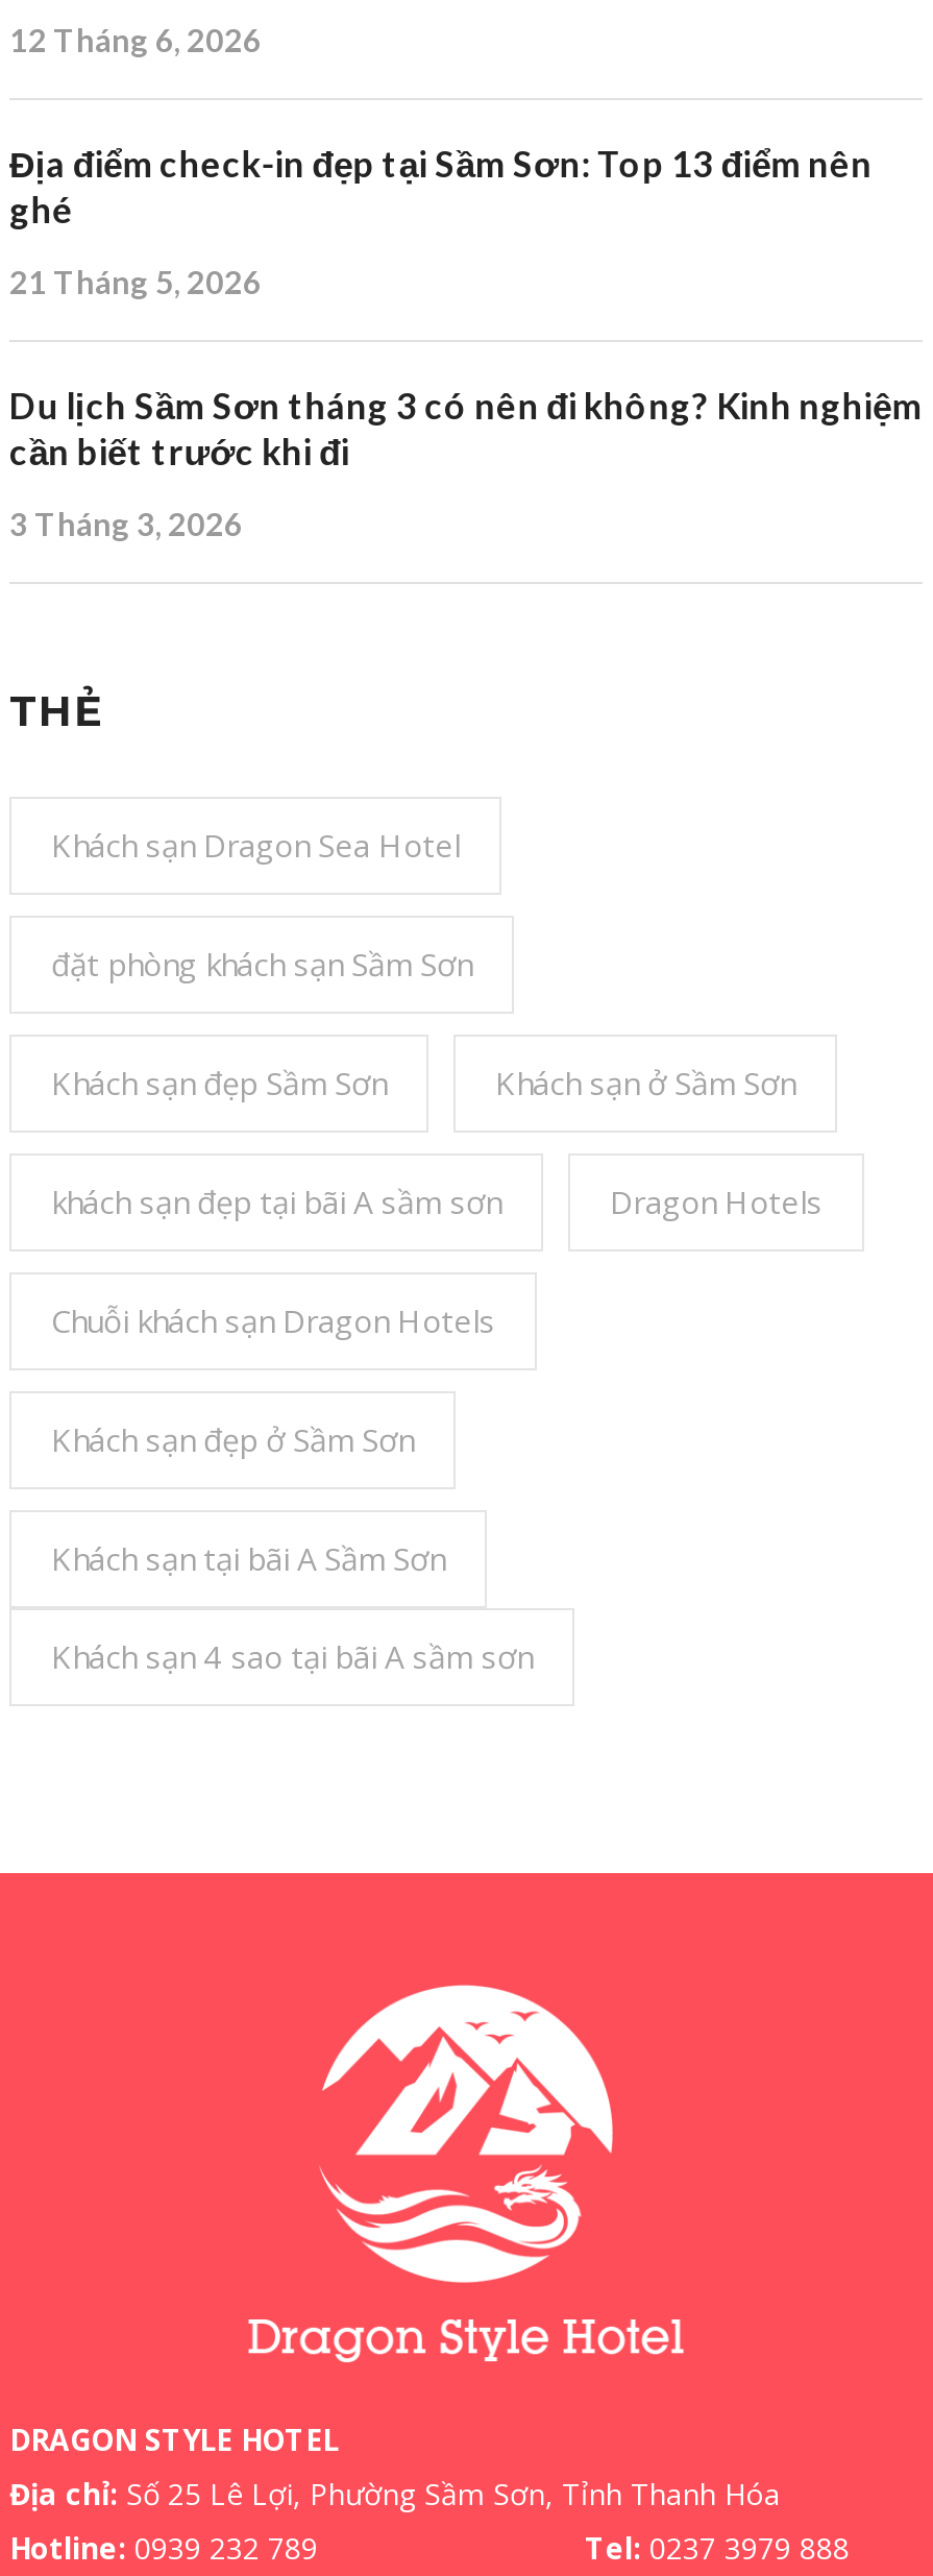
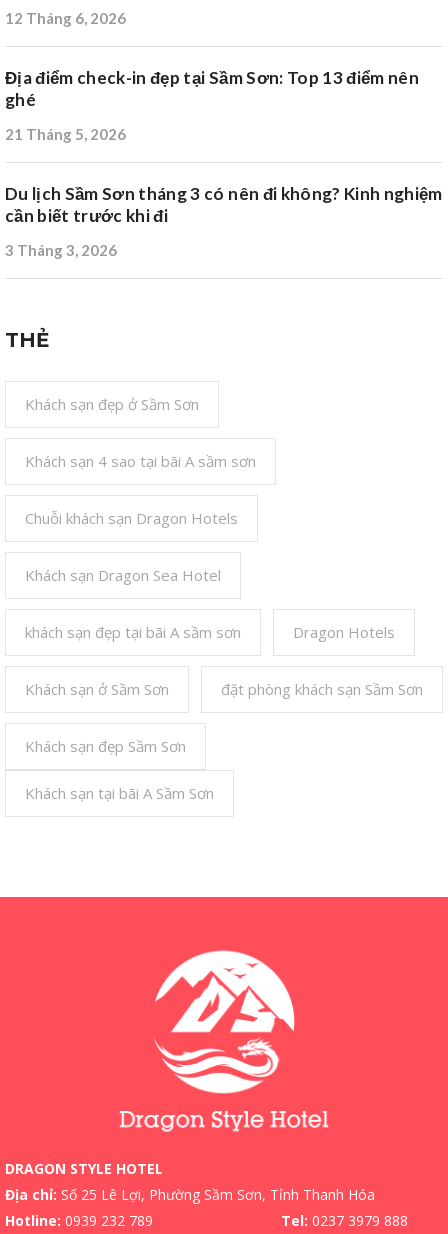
moved [51,823,460,865] -> [25,565,221,585]: Khách sạn Dragon Sea Hotel
moved [51,942,795,1103] -> [25,679,423,699]: Khách sạn ở Sầm Sơn | đặt phòng khách sạn Sầm Sơn
moved [51,1061,387,1103] -> [25,736,186,756]: Khách sạn đẹp Sầm Sơn
moved [51,1180,822,1222] -> [25,622,395,642]: khách sạn đẹp tại bãi A sầm sơn | Dragon Hotels
moved [51,1299,495,1341] -> [25,508,238,528]: Chuỗi khách sạn Dragon Hotels
moved [51,1418,414,1459] -> [25,394,199,414]: Khách sạn đẹp ở Sầm Sơn
moved [51,1537,445,1578] -> [25,783,214,803]: Khách sạn tại bãi A Sầm Sơn
moved [51,1635,533,1676] -> [25,451,256,471]: Khách sạn 4 sao tại bãi A sầm sơn

